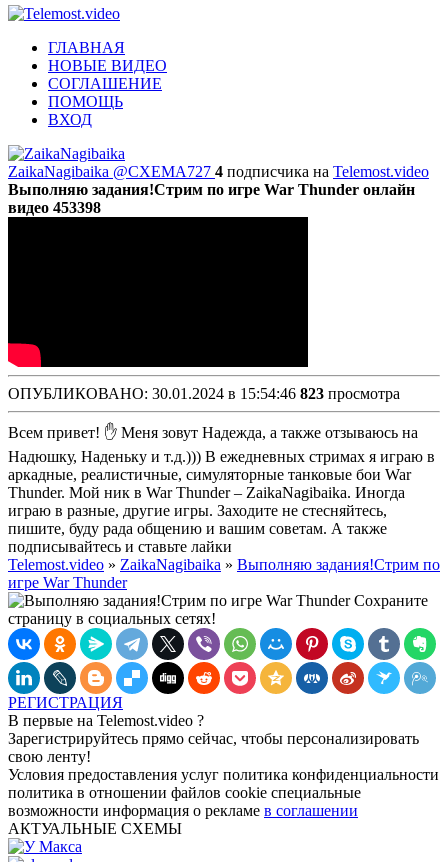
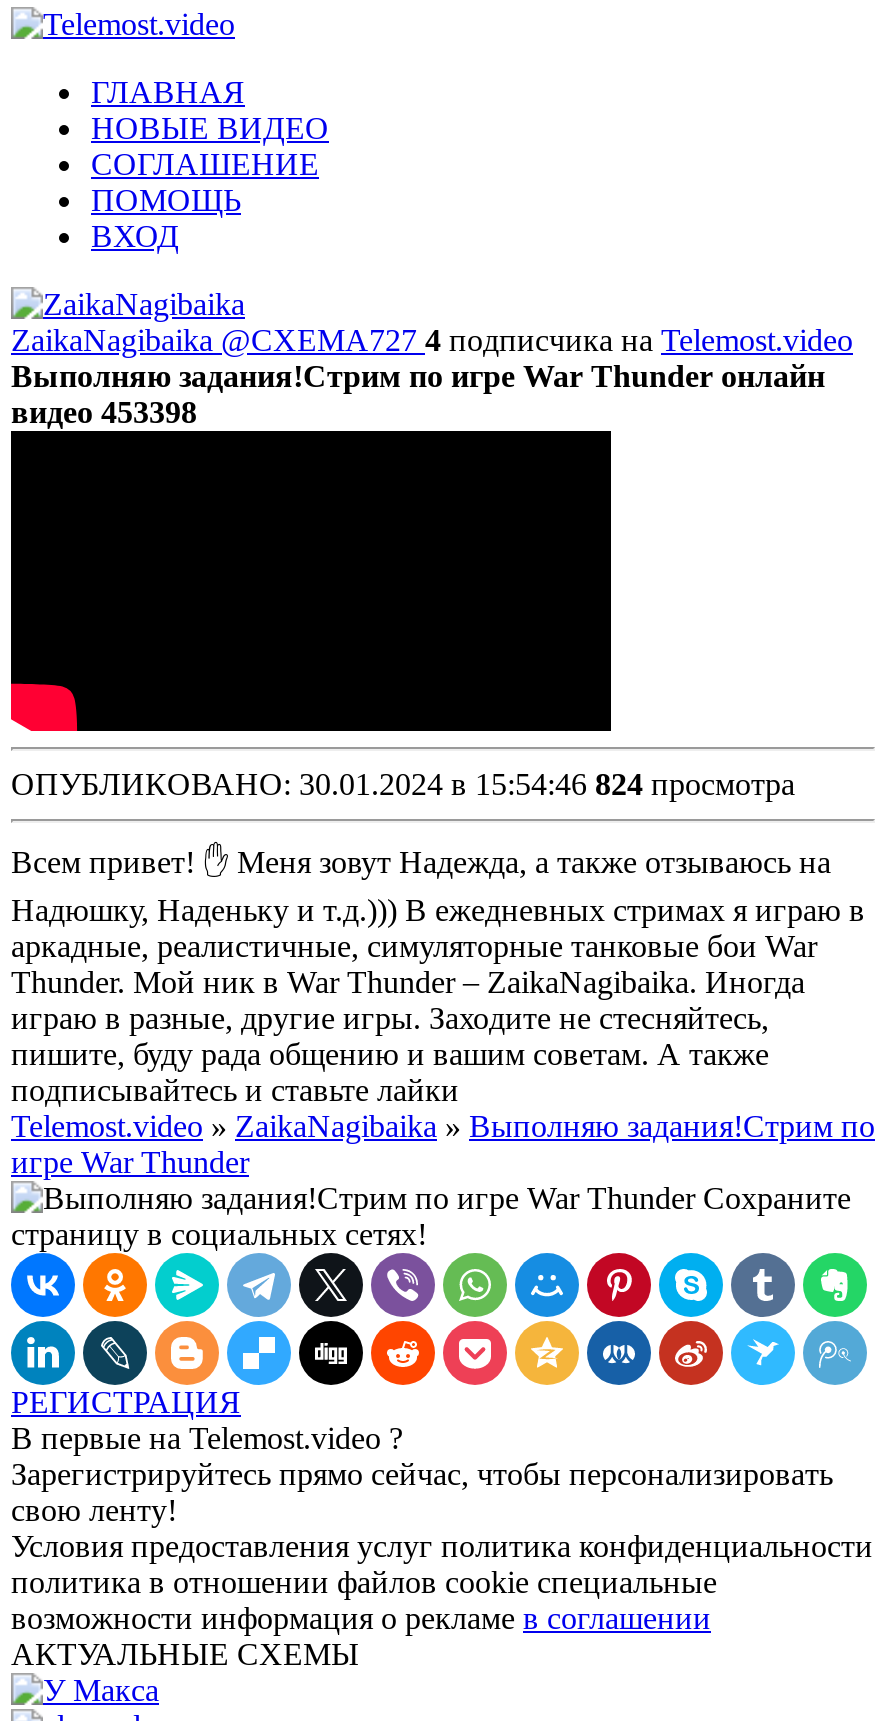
[8,385,400,402] ОПУБЛИКОВАНО: 30.01.2024 в 15:54:46 823 просмотра -> [11,767,795,801] ОПУБЛИКОВАНО: 30.01.2024 в 15:54:46 824 просмотра

